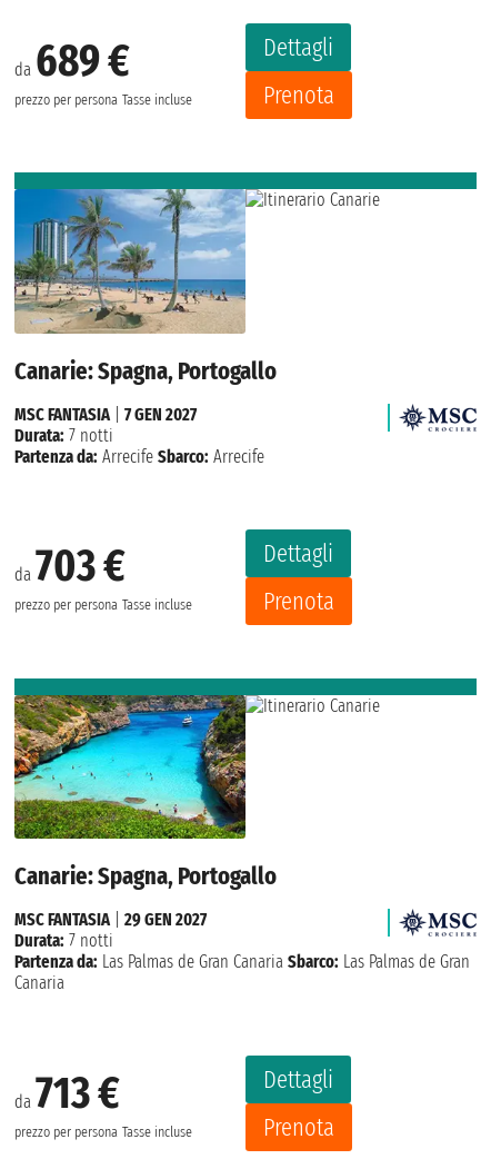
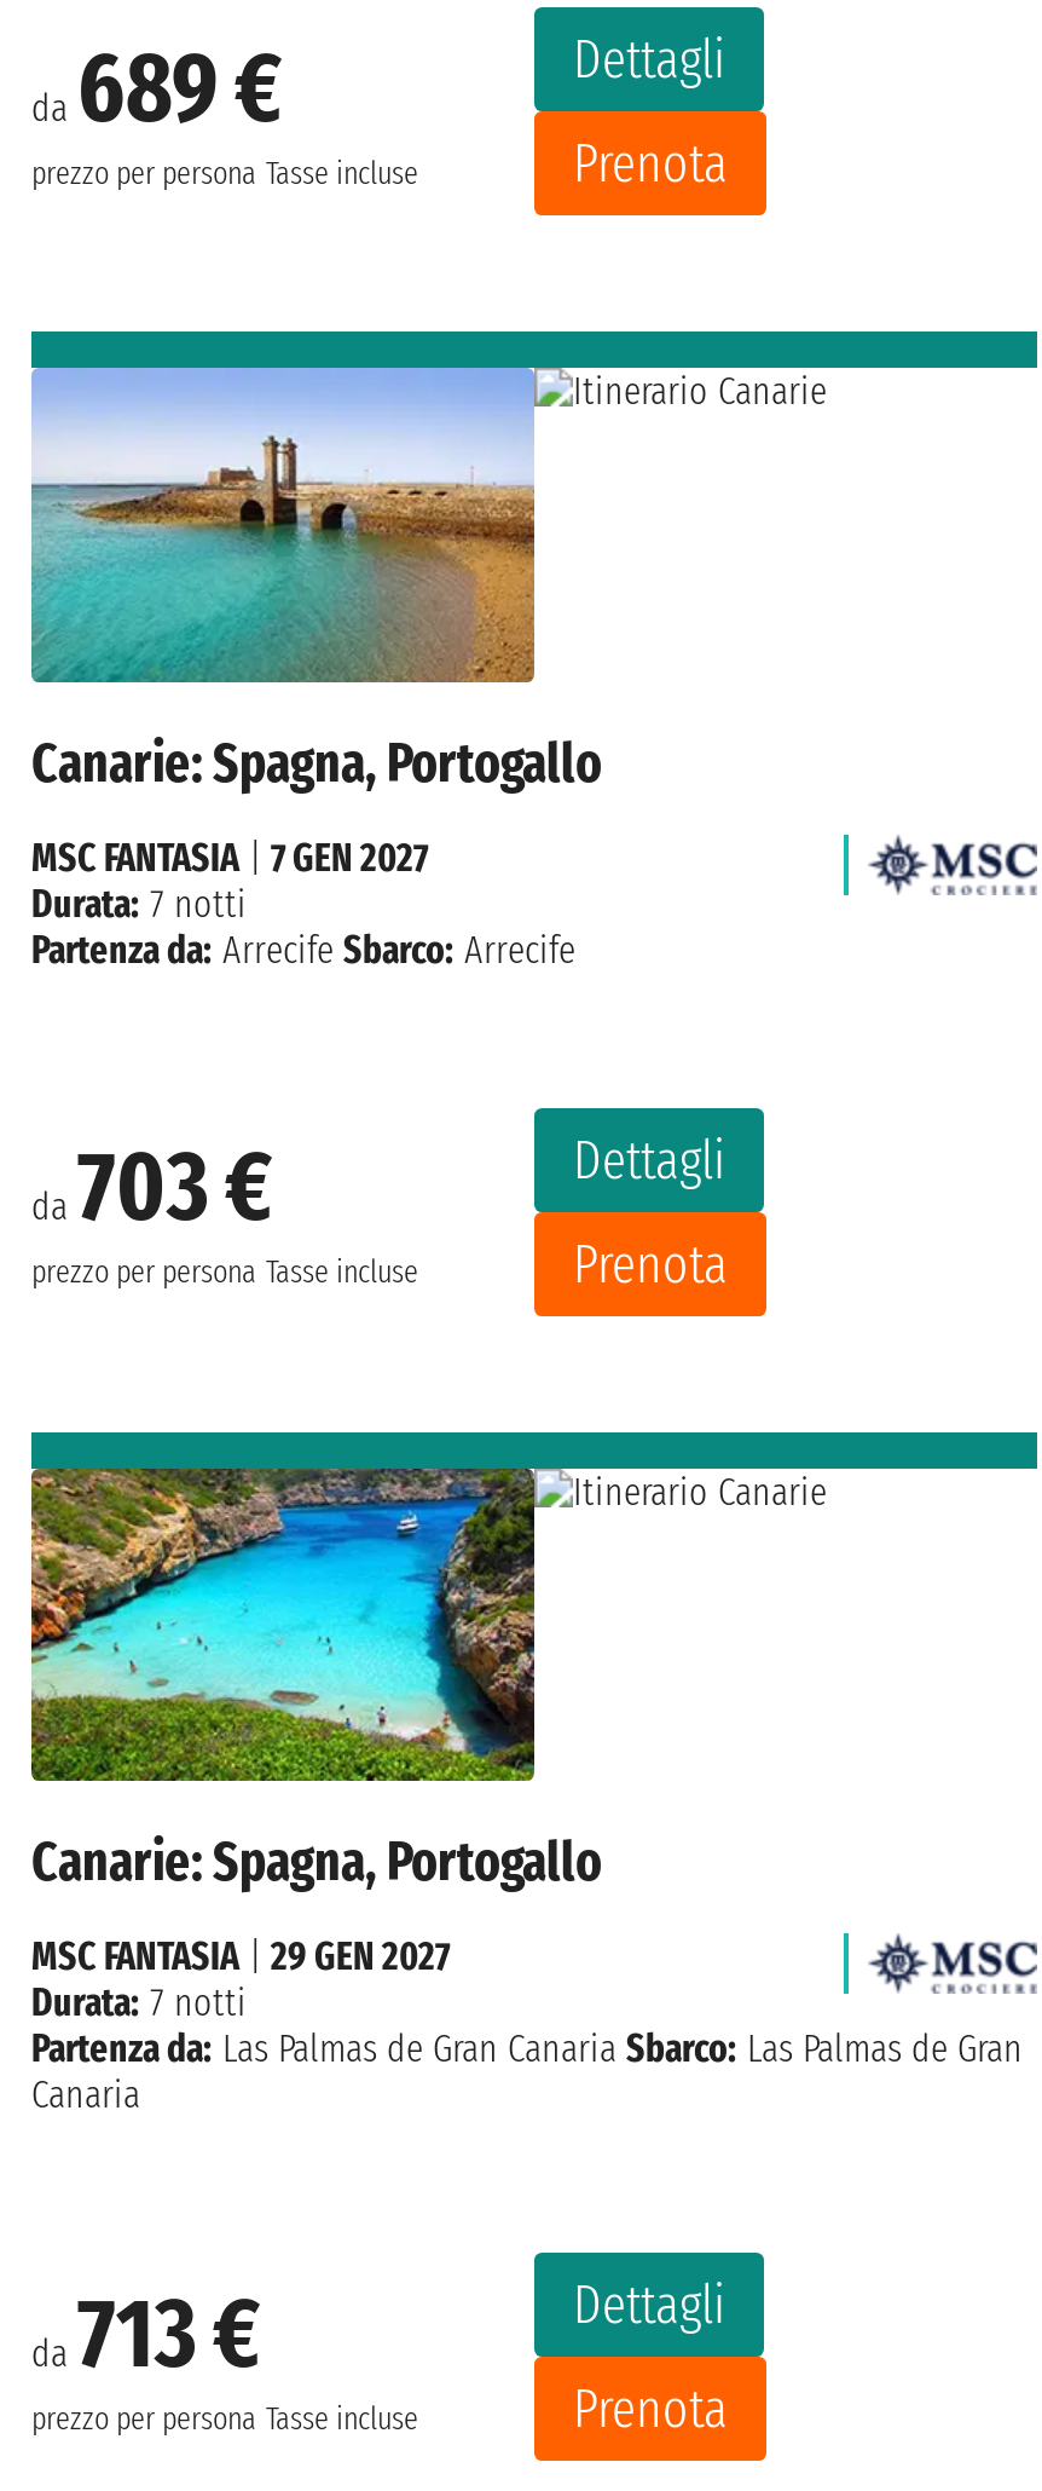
[13,189,247,335] [image] -> [29,365,537,685] [image]

